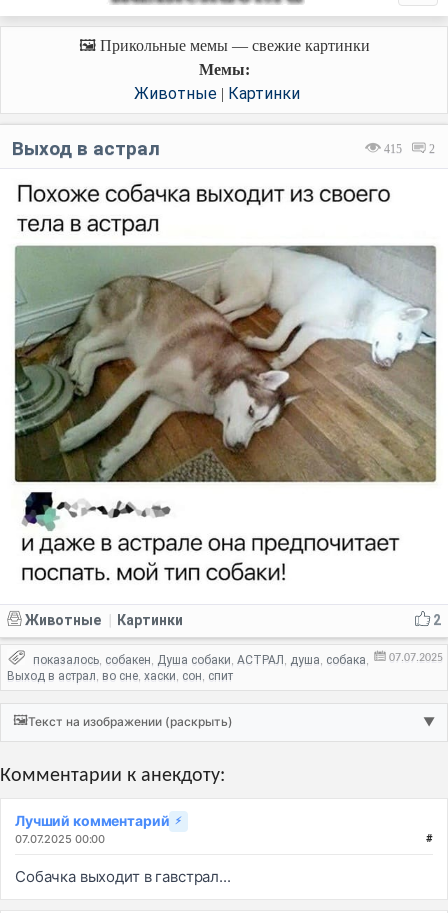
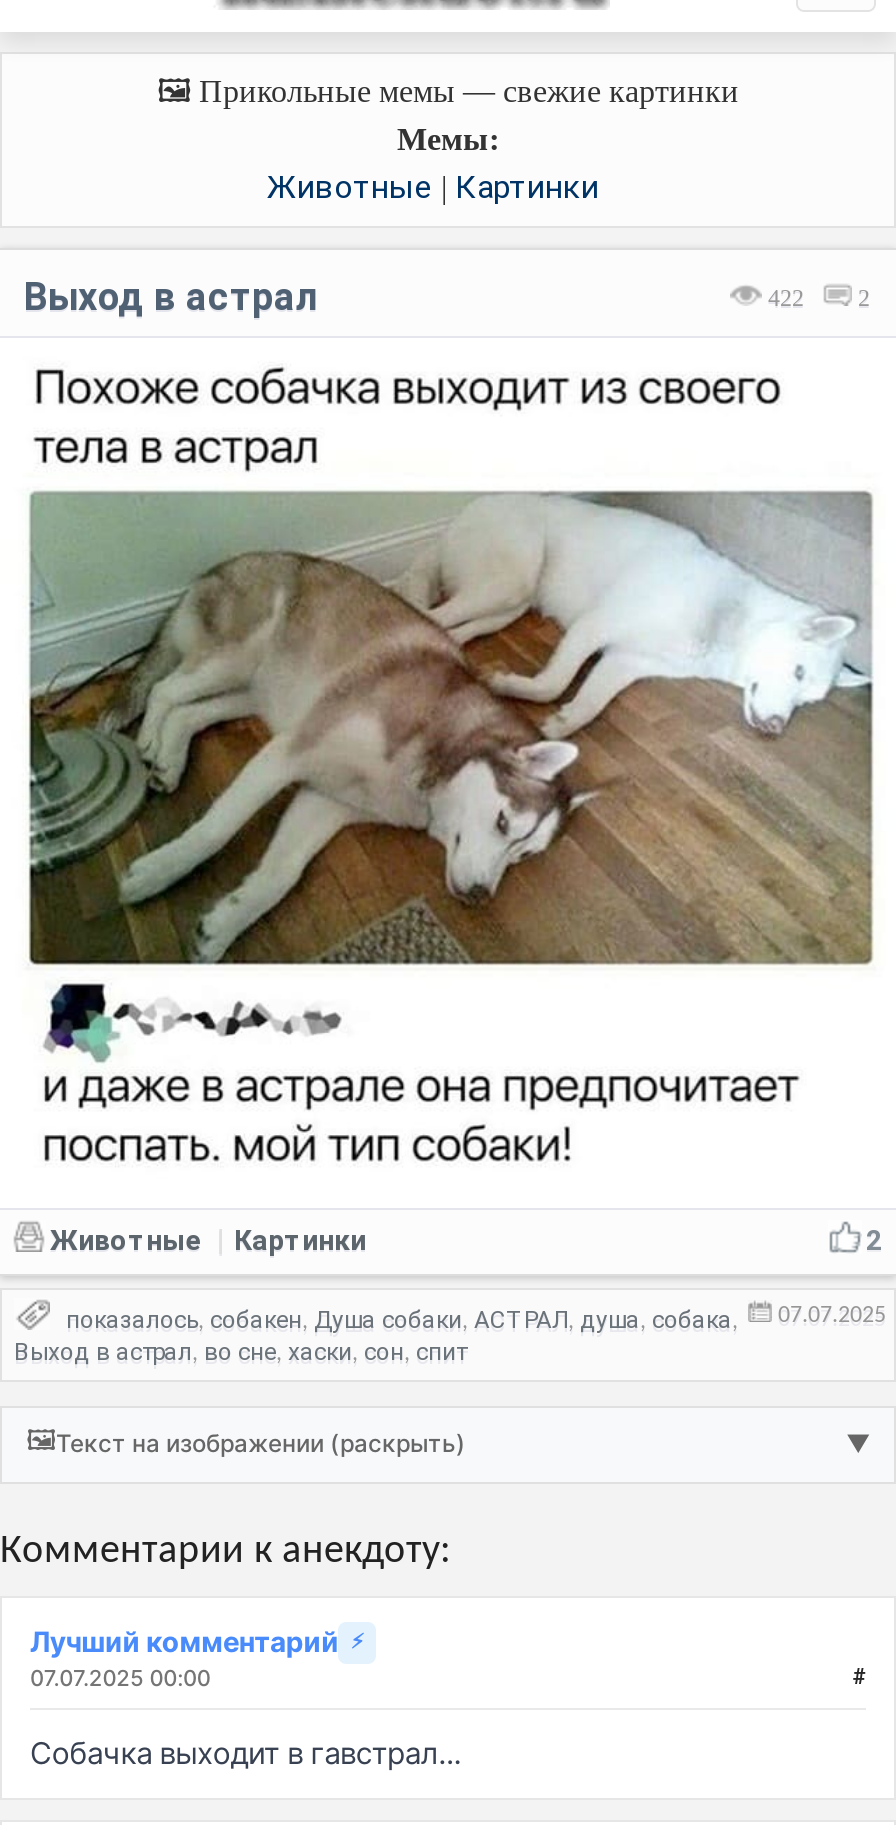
[381,142,435,156] 415 2 -> [762,284,870,312] 422 2

